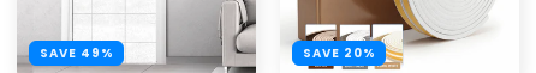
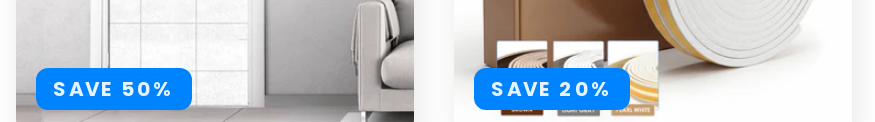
[39,44,114,62] SAVE 49% -> [53,73,175,103] SAVE 50%

